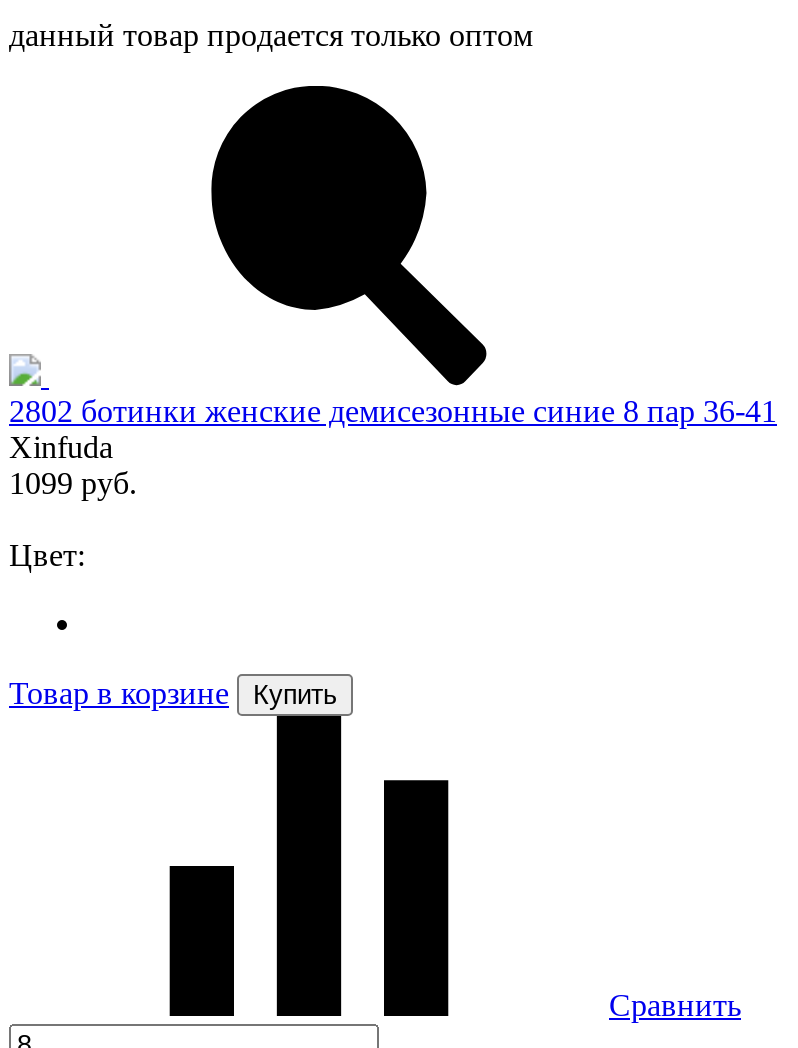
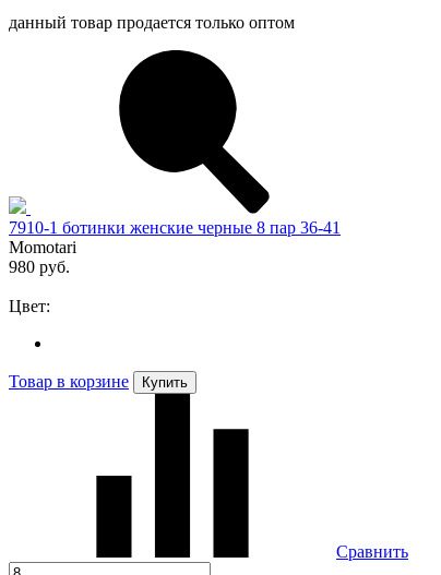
[9,393,777,499] 2802 ботинки женские демисезонные синие 8 пар 36-41 | Xinfuda | 1099 руб. -> [9,218,341,276] 7910-1 ботинки женские черные 8 пар 36-41 | Momotari | 980 руб.

